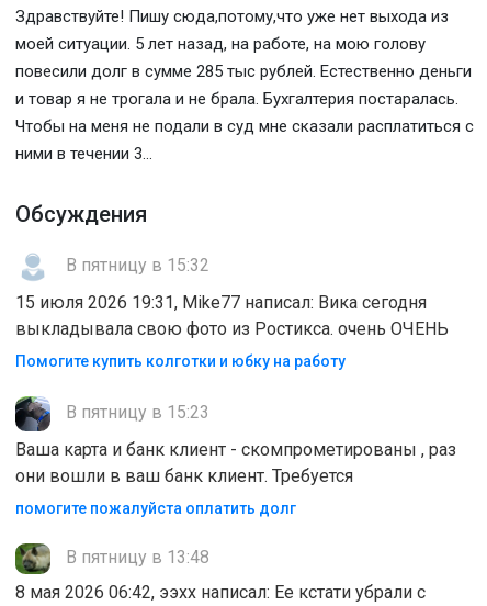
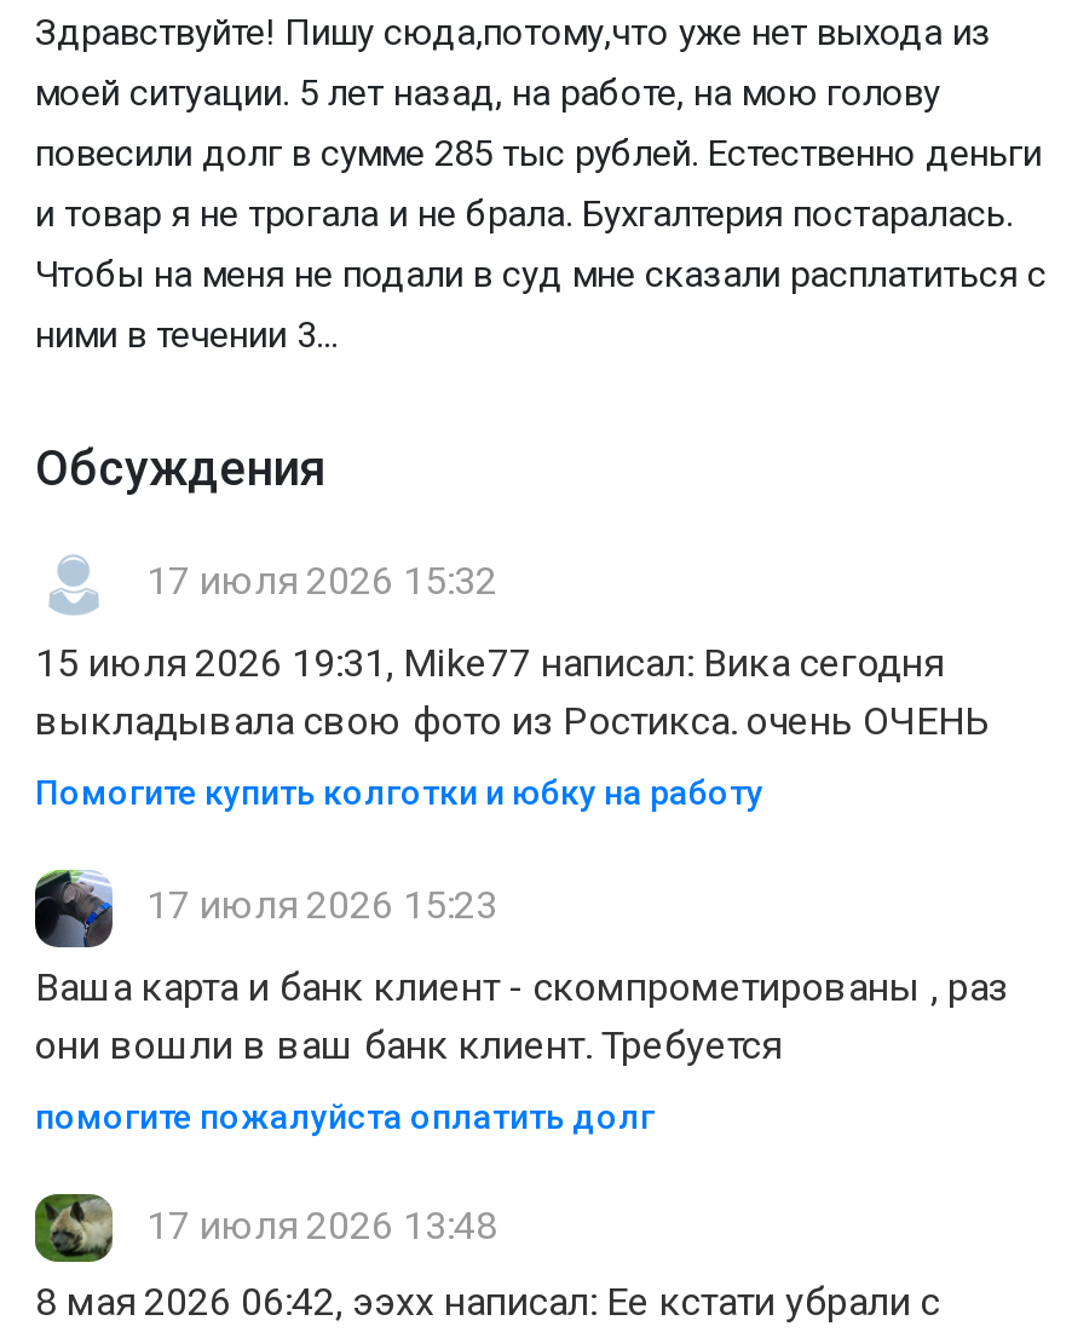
[61,255,209,276] В пятницу в 15:32 -> [137,558,497,604] 17 июля 2026 15:32
[61,402,209,423] В пятницу в 15:23 -> [137,882,497,928] 17 июля 2026 15:23
[61,547,209,568] В пятницу в 13:48 -> [137,1202,497,1248] 17 июля 2026 13:48

